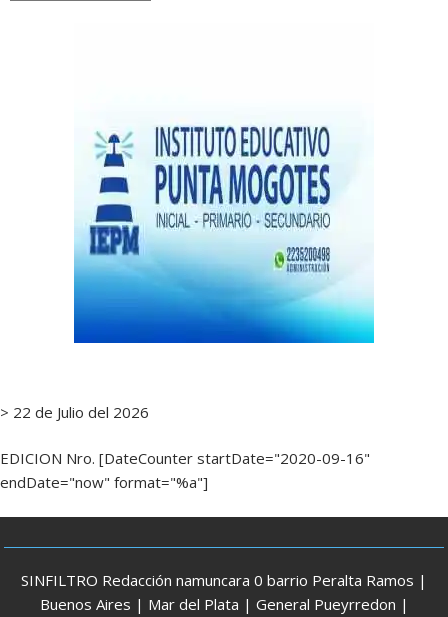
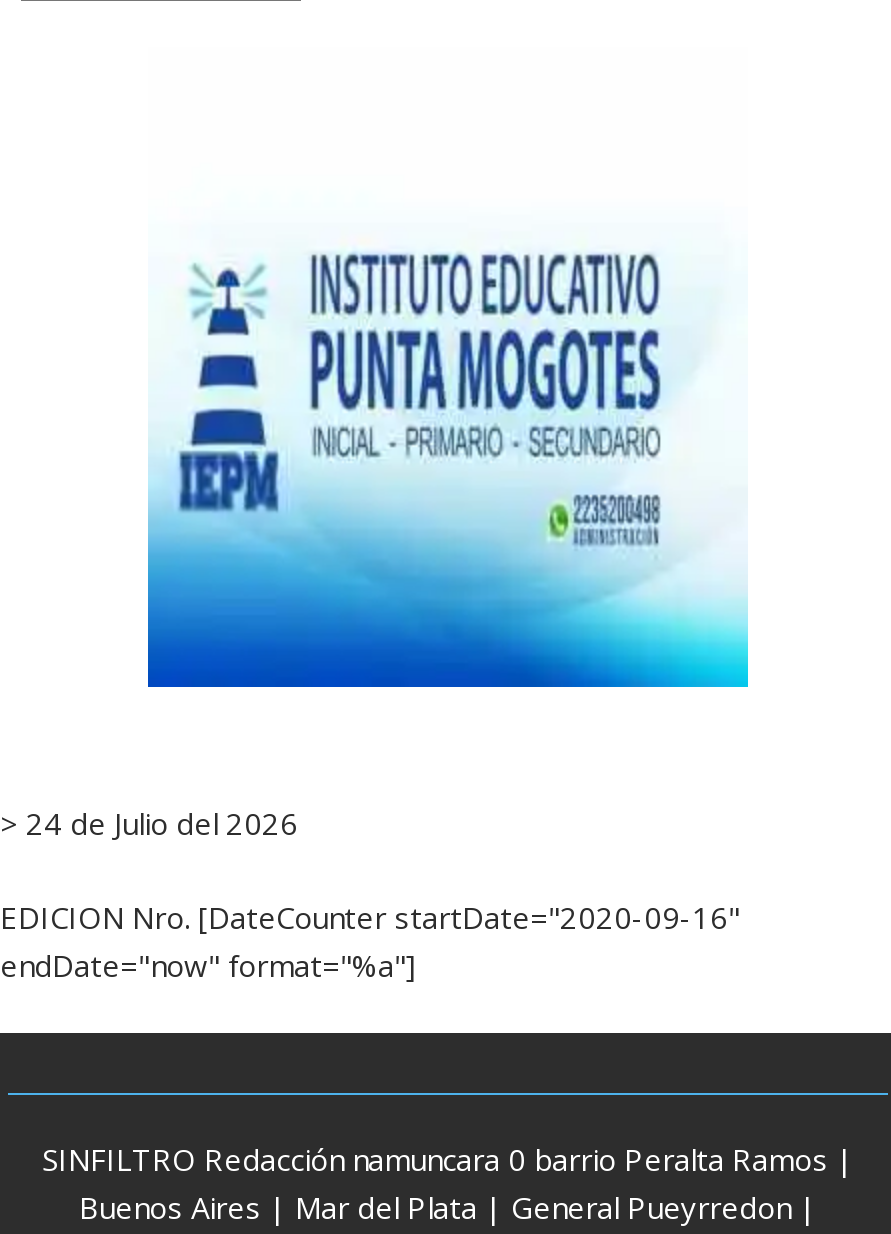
[0,402,149,422] > 22 de Julio del 2026 -> [0,804,298,844] > 24 de Julio del 2026

